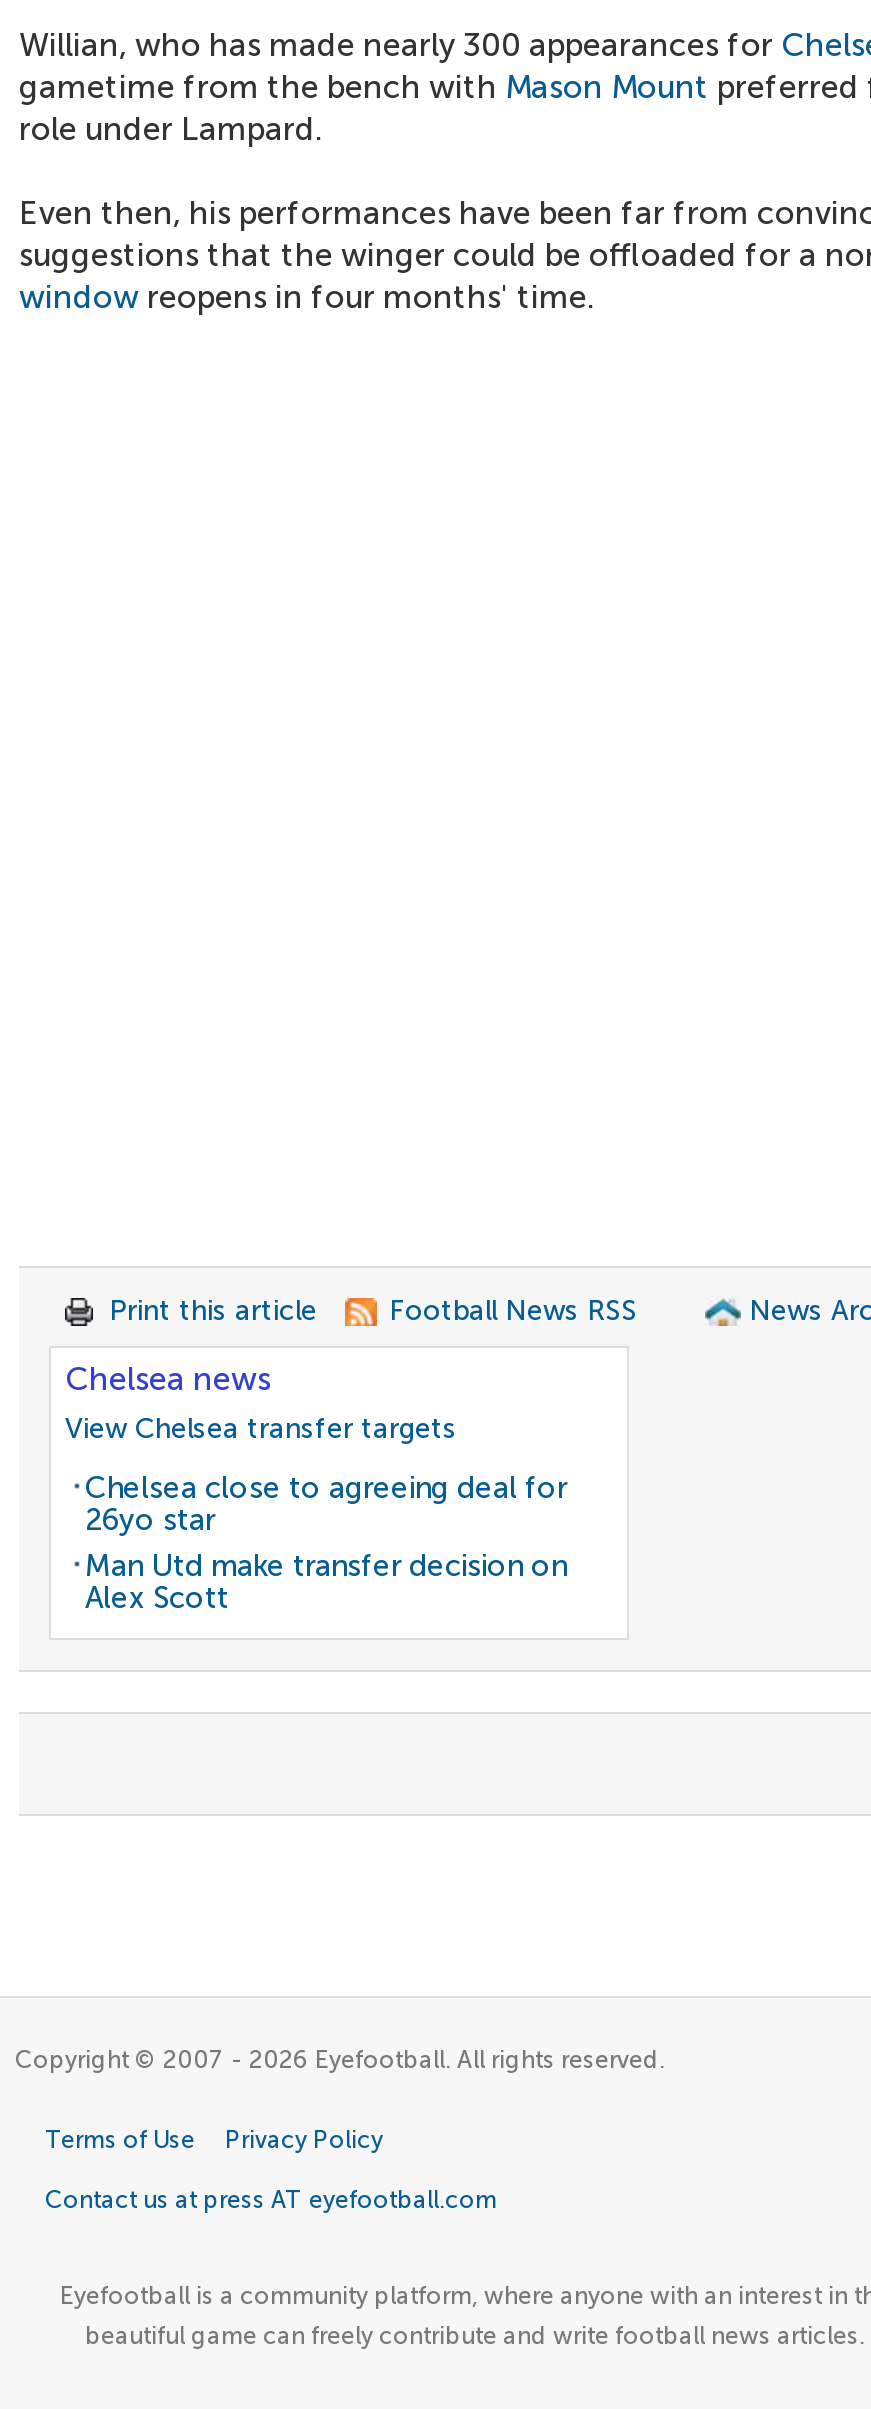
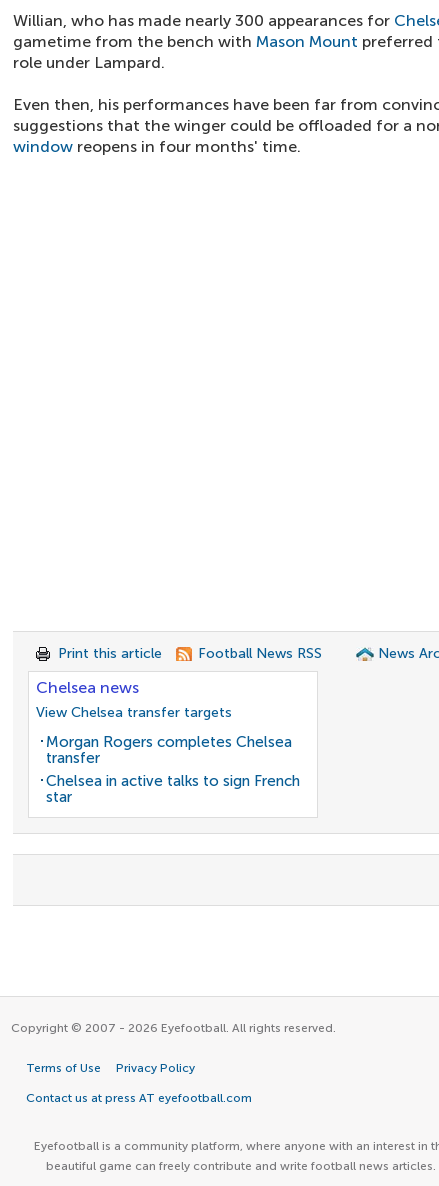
[85,1470,567,1616] Chelsea close to agreeing deal for | 26yo star | Man Utd make transfer decision on | Alex Scott -> [46,733,300,806] Morgan Rogers completes Chelsea | transfer | Chelsea in active talks to sign French | star

